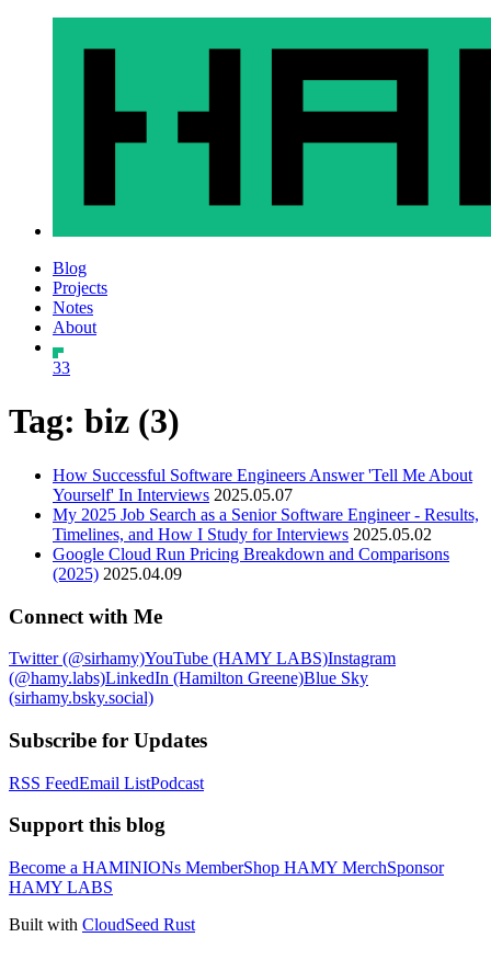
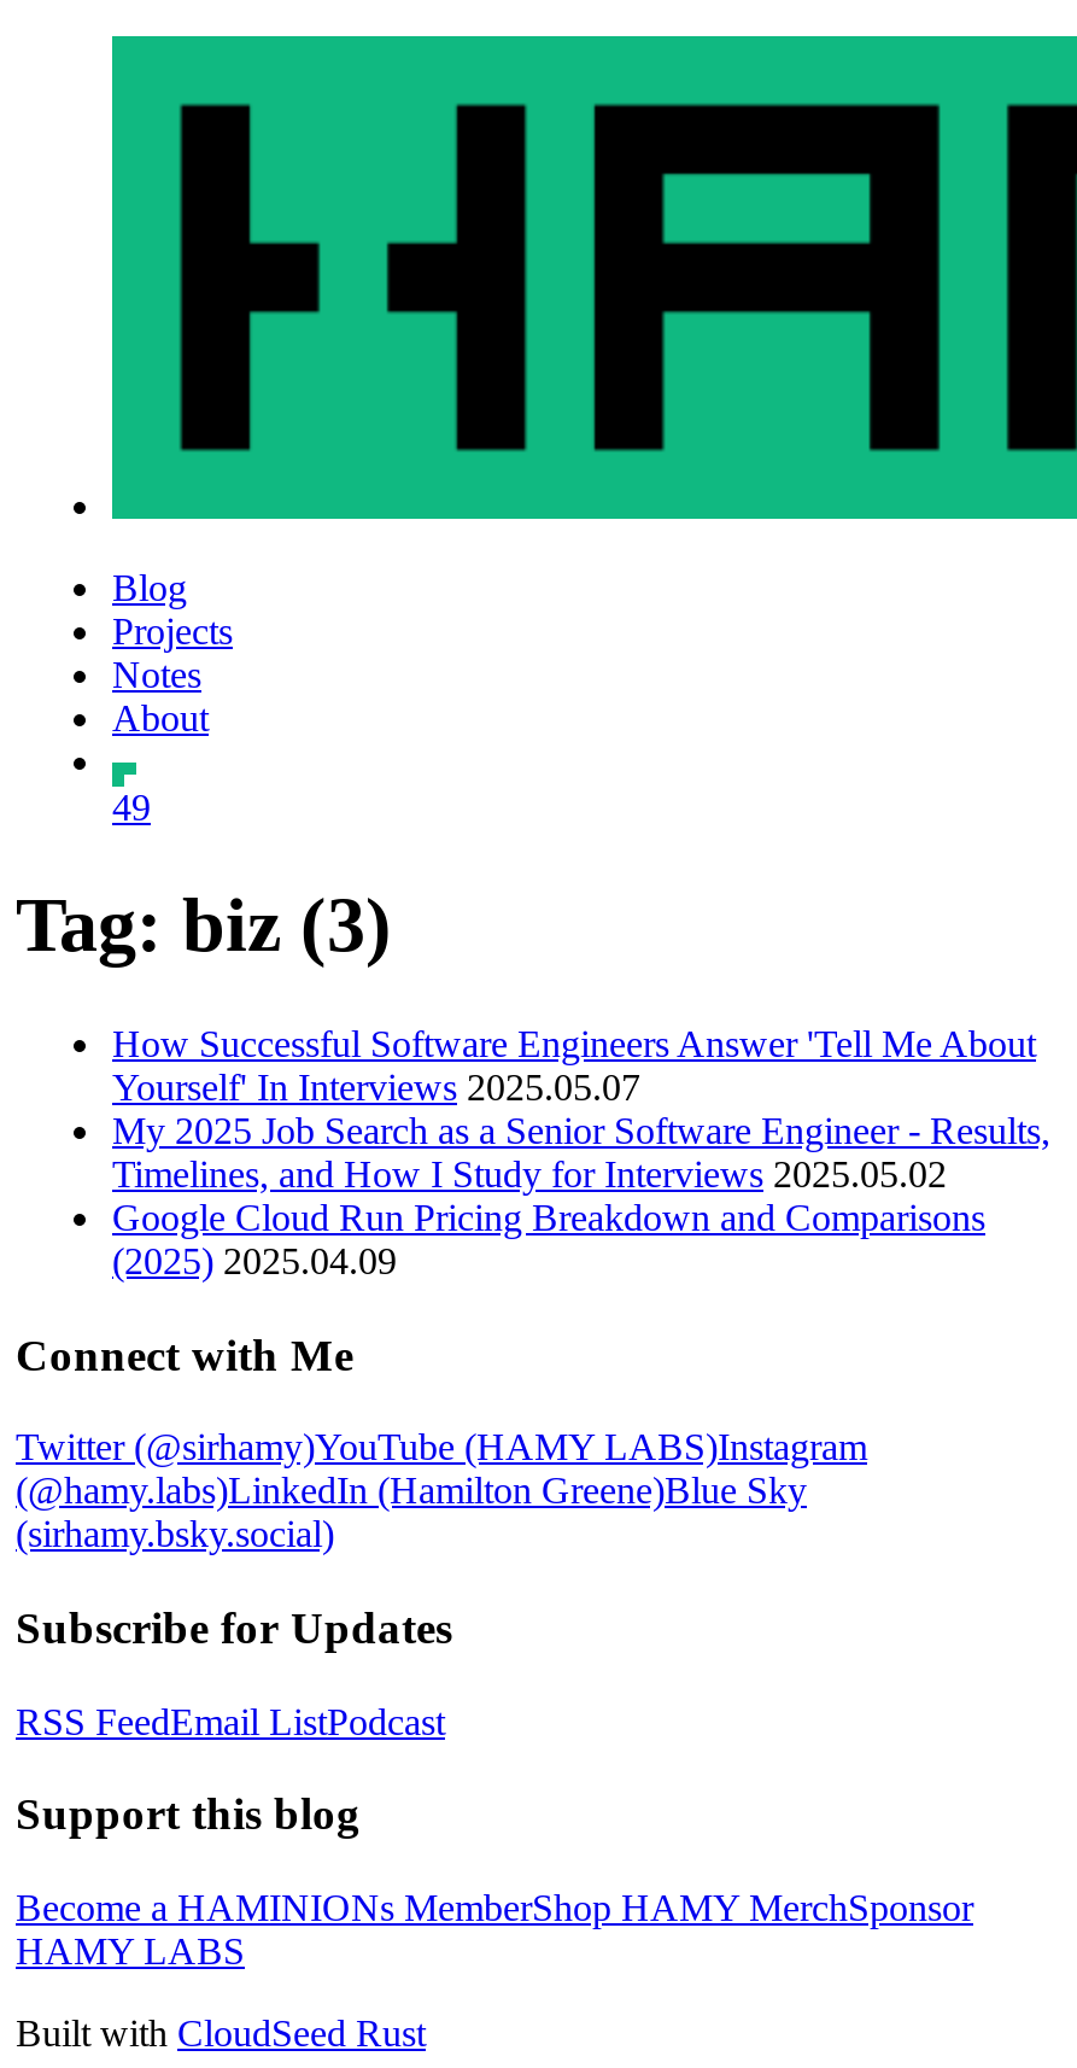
[53,358,70,377] 33 -> [112,787,151,828] 49

